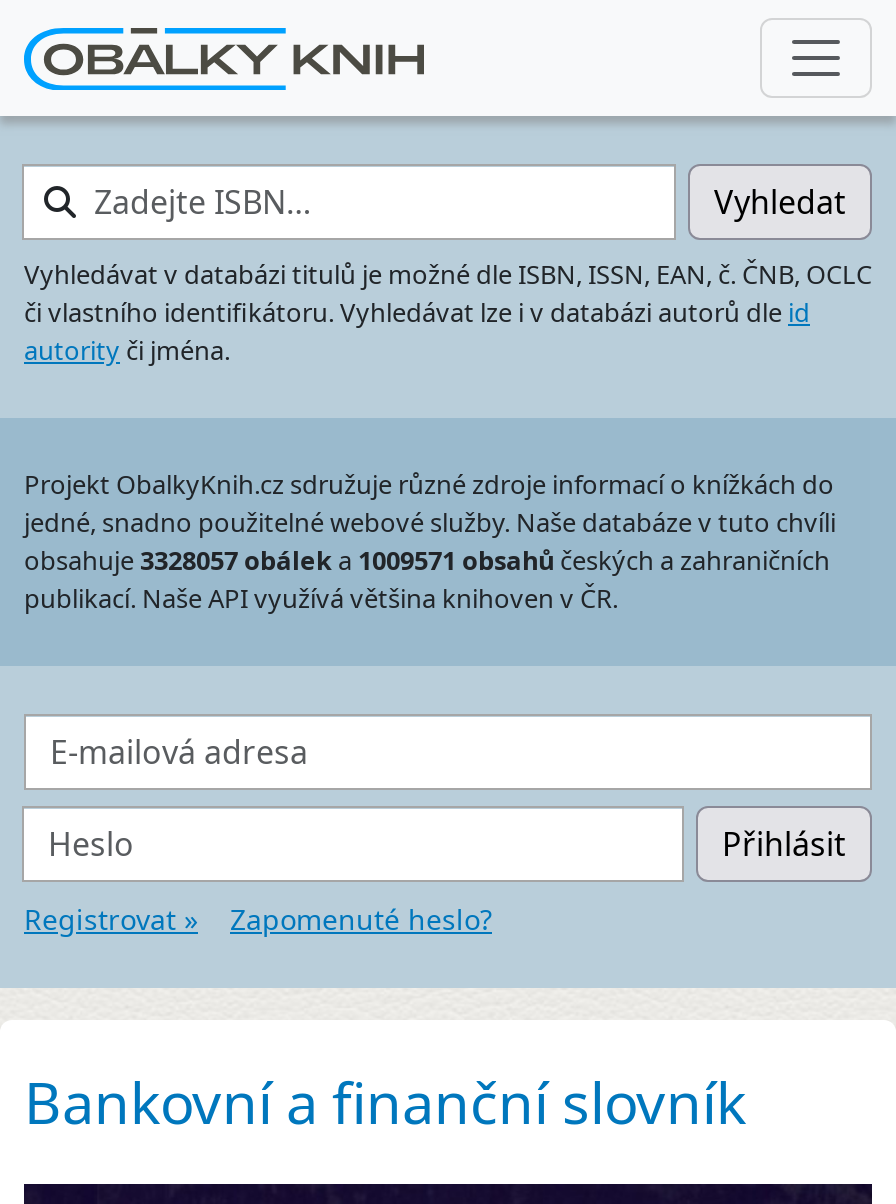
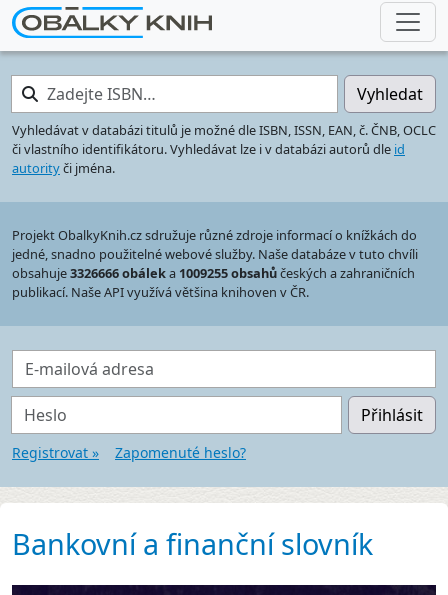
[24,543,830,579] obsahuje 3328057 obálek a 1009571 obsahů českých a zahraničních -> [12,264,415,282] obsahuje 3326666 obálek a 1009255 obsahů českých a zahraničních

